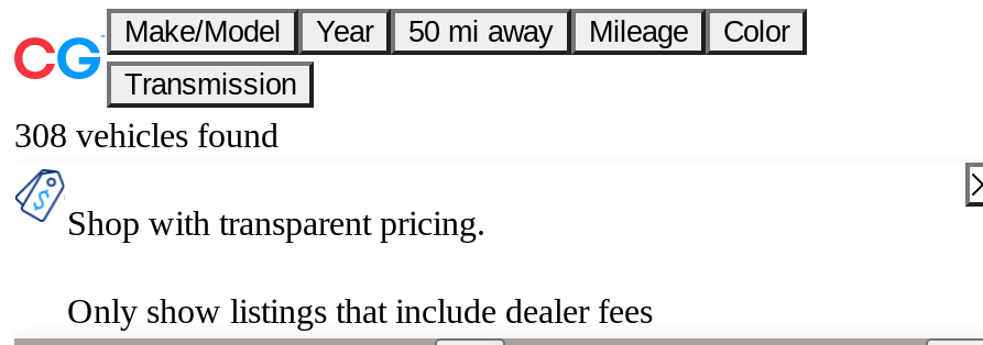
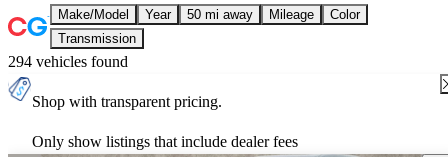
[14,116,278,153] 308 vehicles found -> [8,53,128,70] 294 vehicles found

